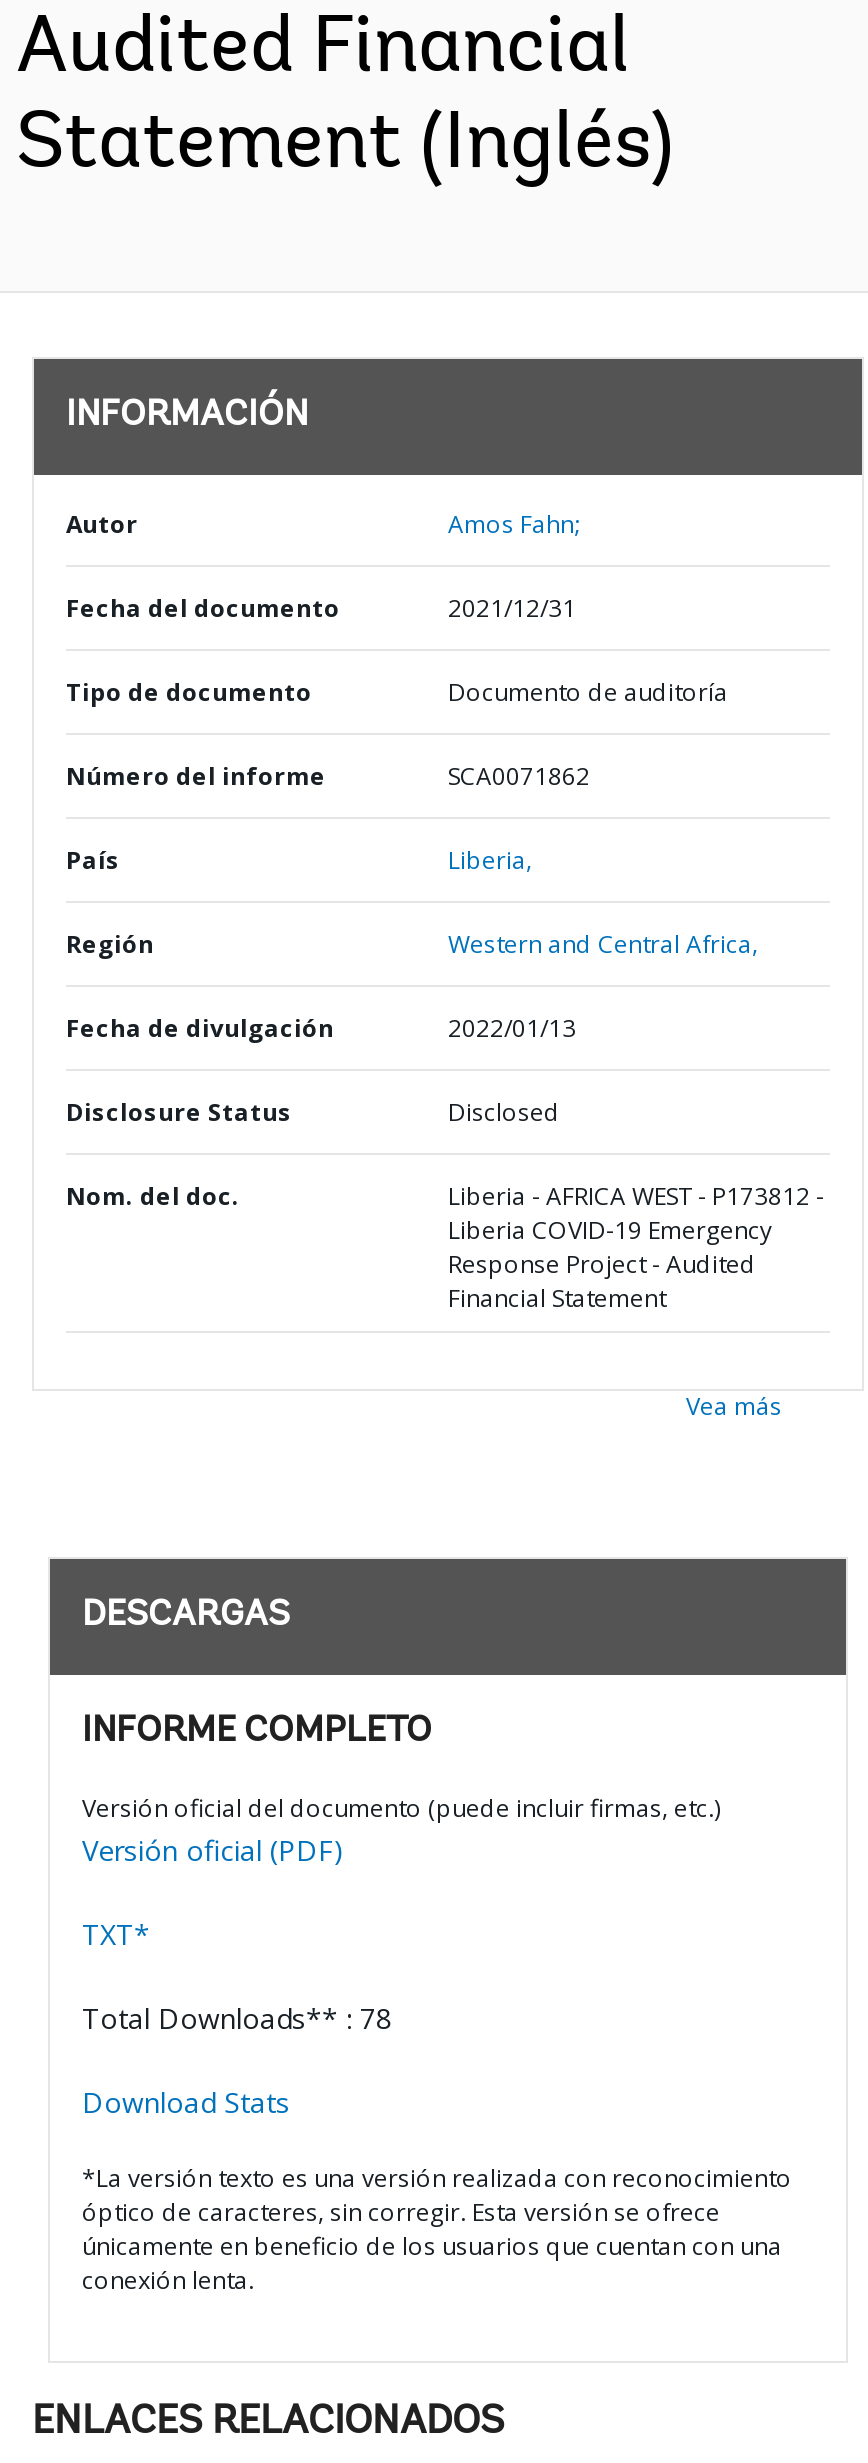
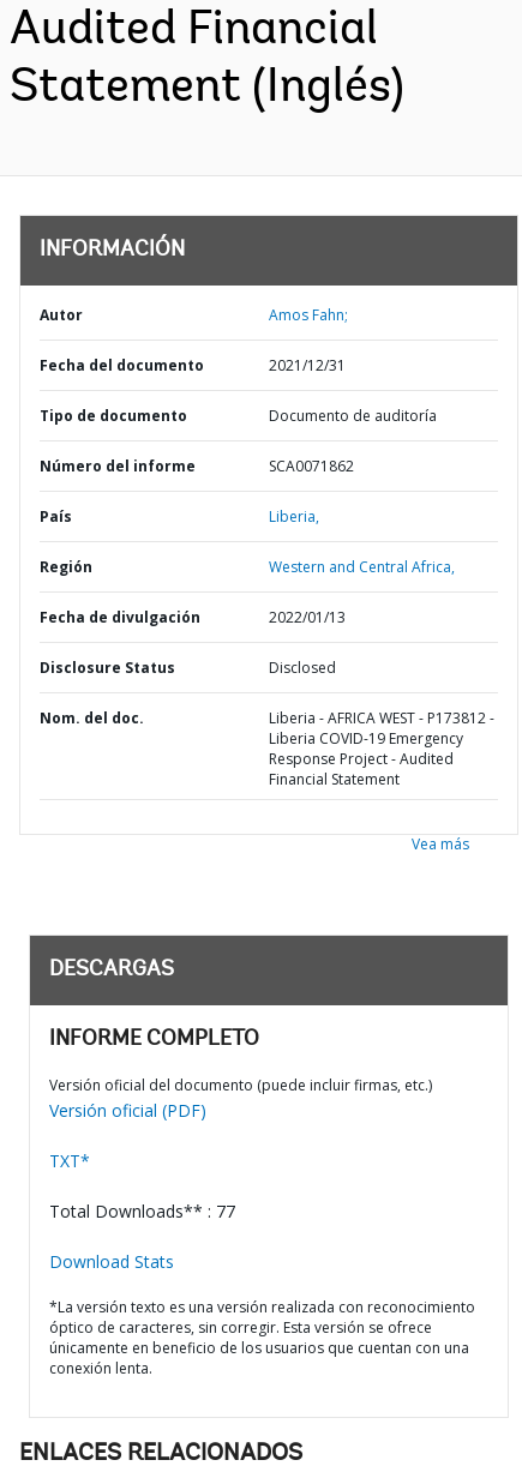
[82,1999,392,2037] Total Downloads** : 78 -> [49,1200,235,1222] Total Downloads** : 77

